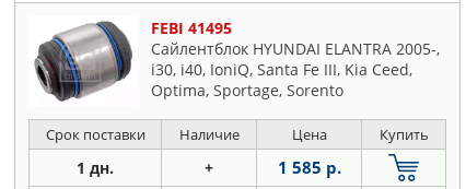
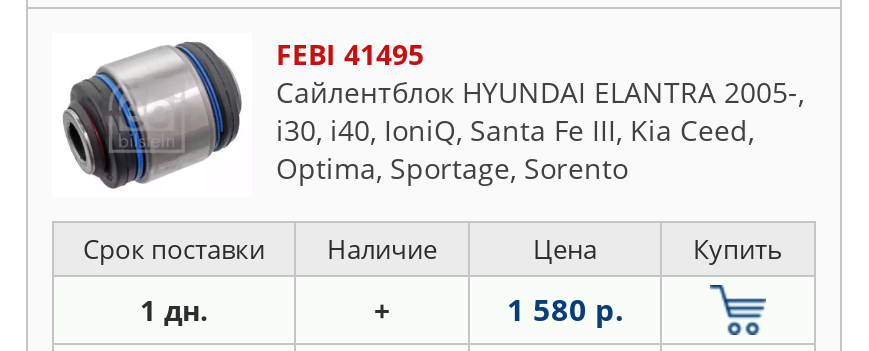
[277,157,341,178] 1 585 р. -> [507,290,623,330] 1 580 р.

